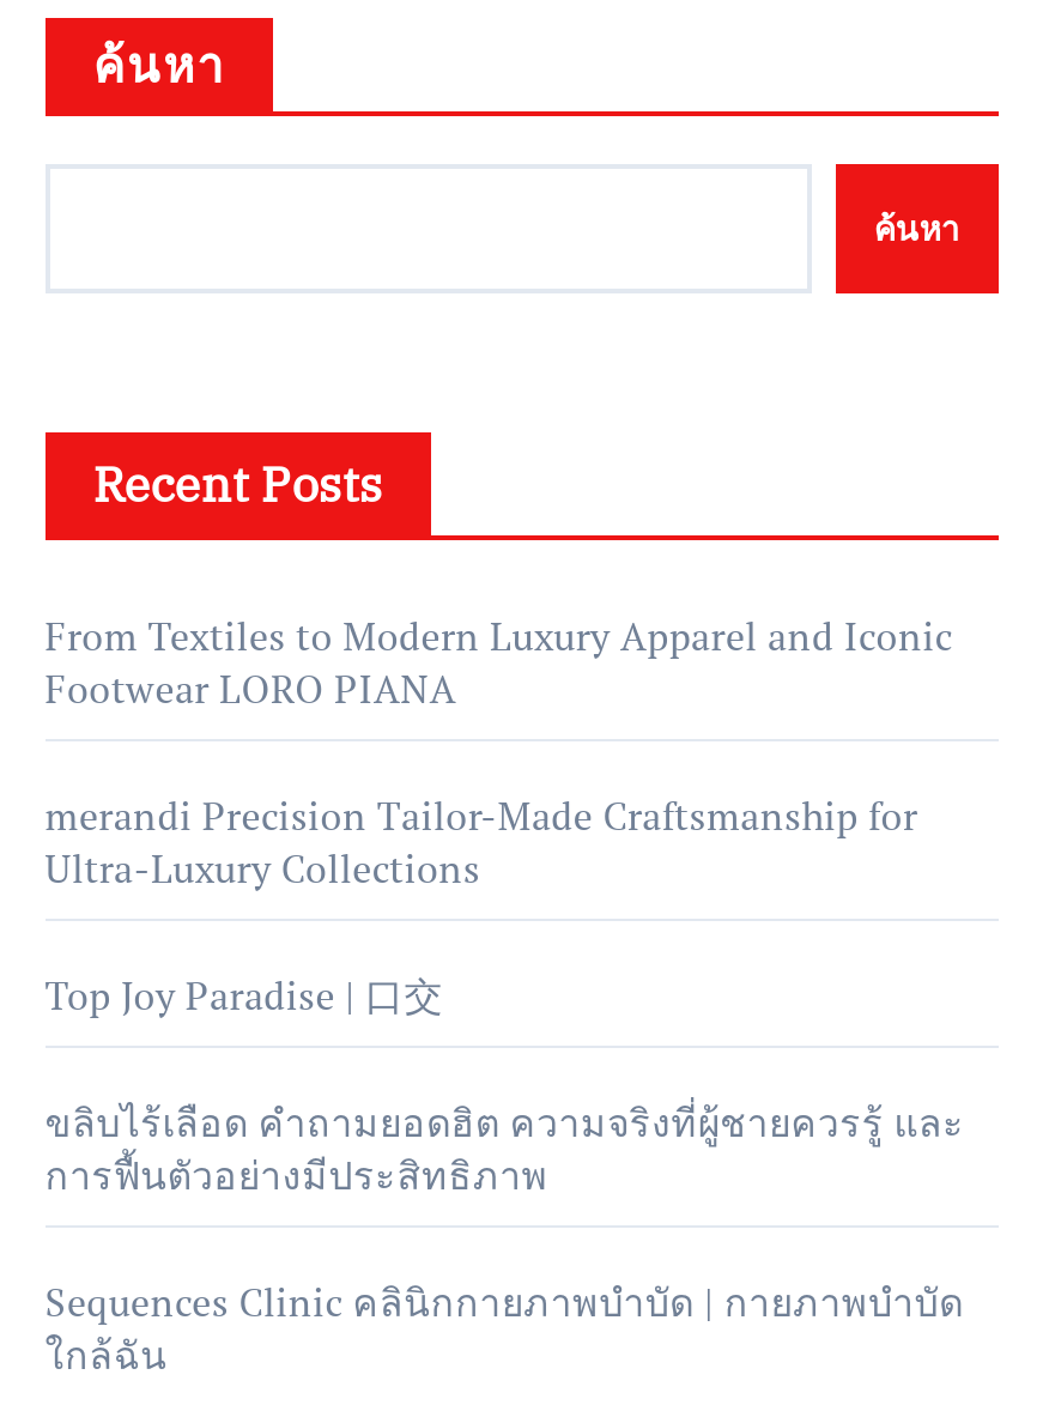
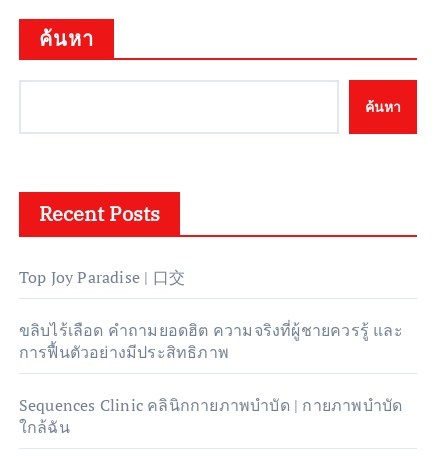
[45,608,952,894] From Textiles to Modern Luxury Apparel and Iconic | Footwear LORO PIANA | merandi Precision Tailor-Made Craftsmanship for | Ultra-Luxury Collections -> none

